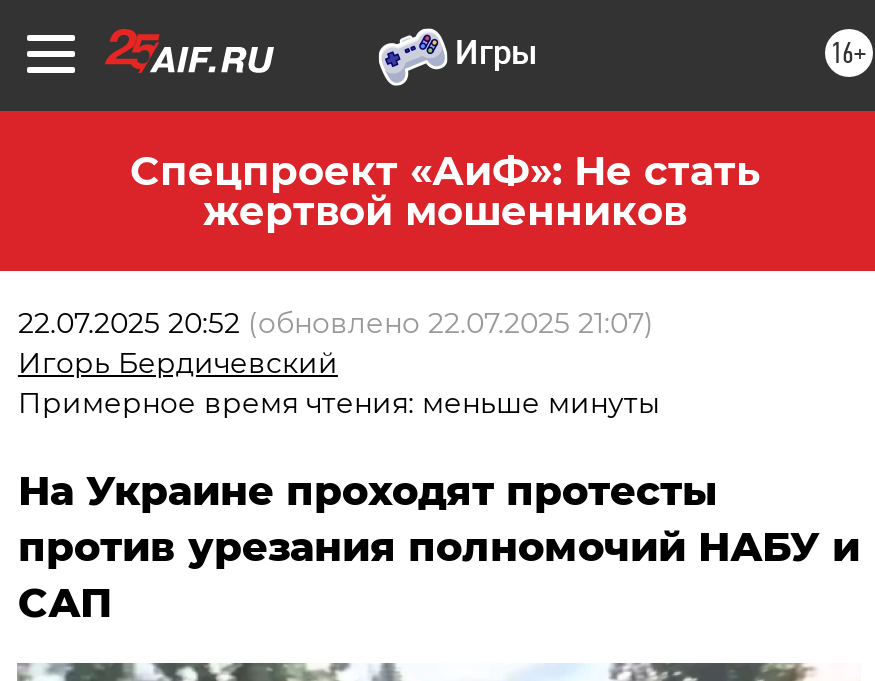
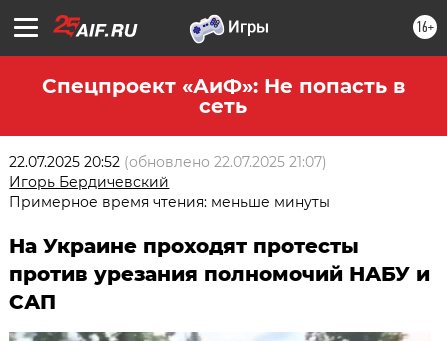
[130,147,760,235] Спецпроект «АиФ»: Не стать | жертвой мошенников -> [41,74,404,118] Спецпроект «АиФ»: Не попасть в | сеть

